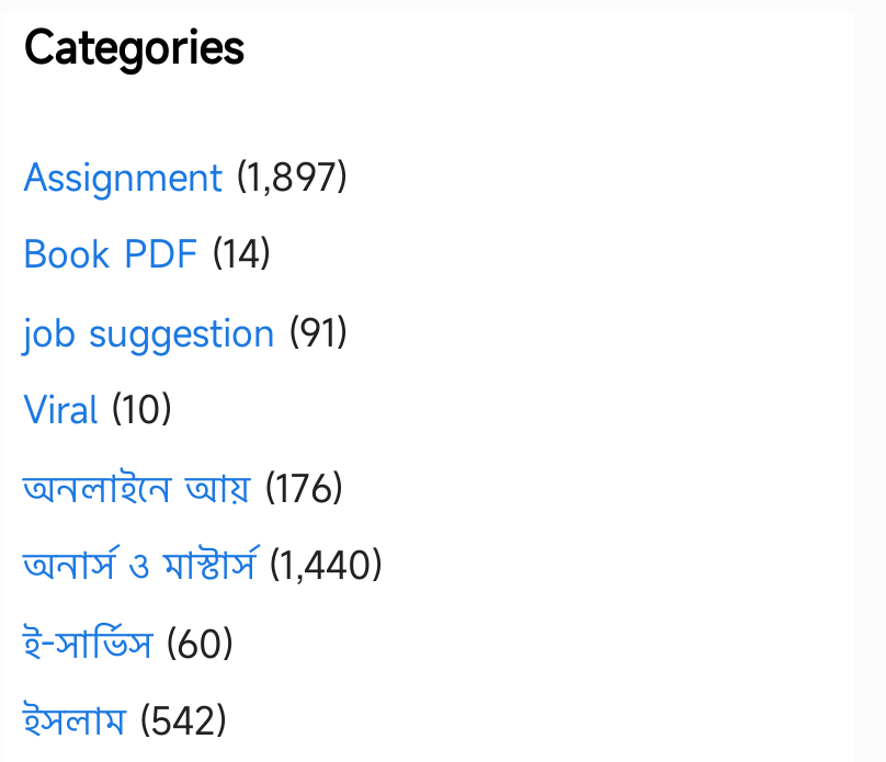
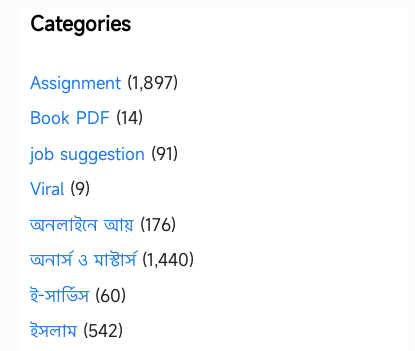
[23,384,172,434] Viral (10) -> [30,177,90,200] Viral (9)

